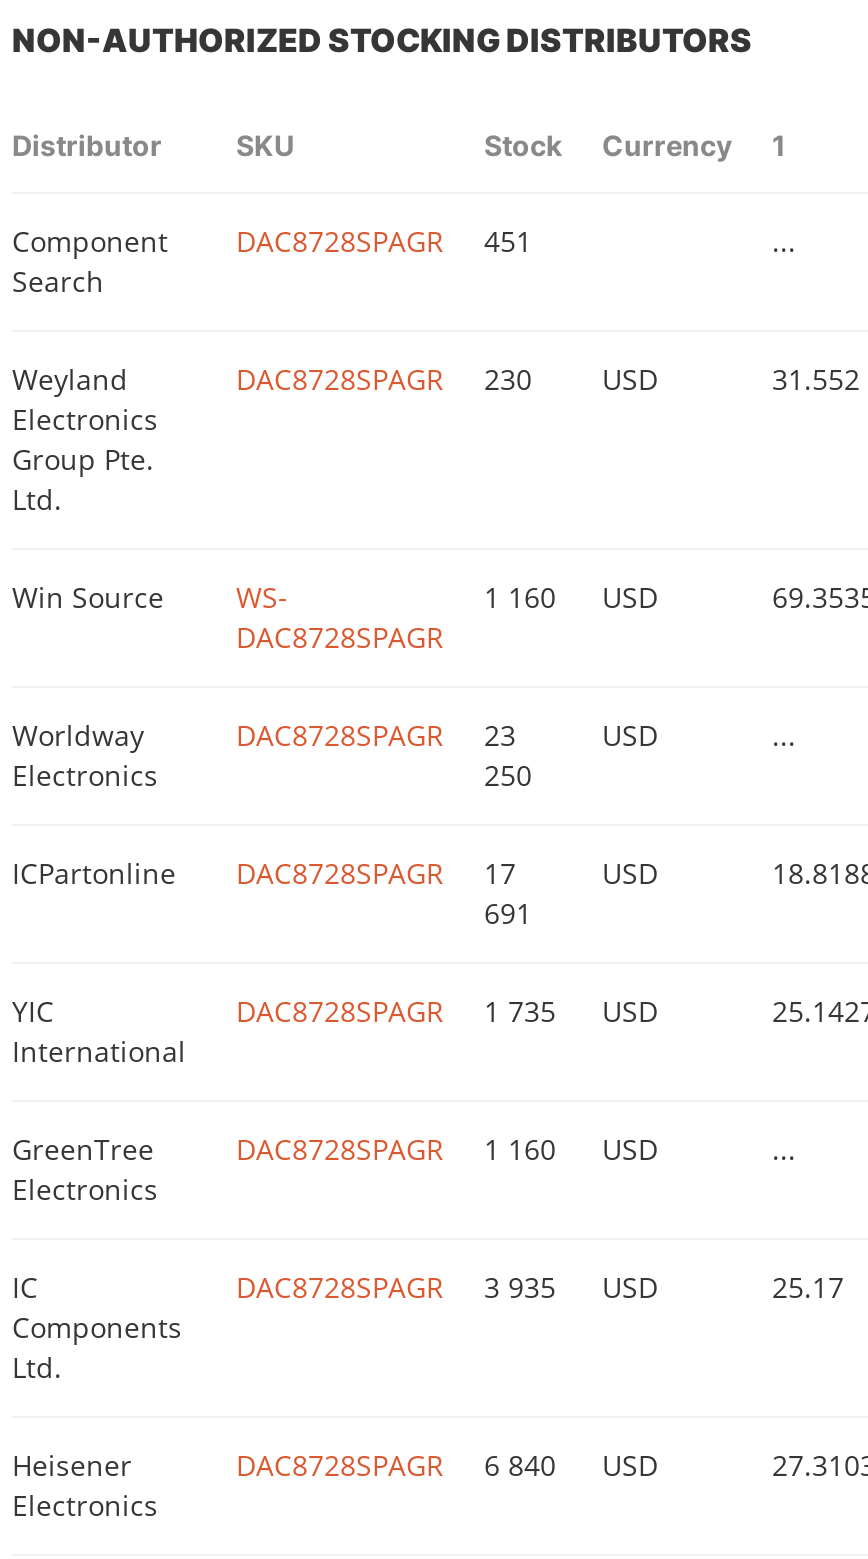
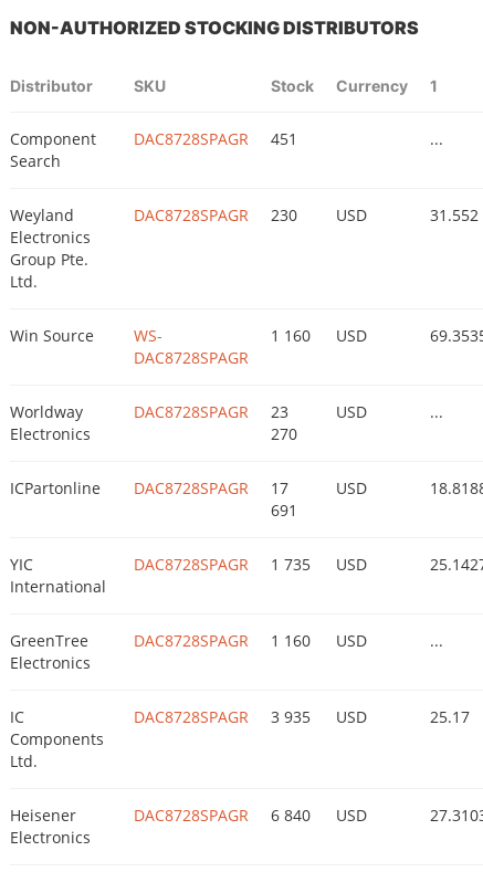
[484,755,532,793] 250 -> [271,423,297,444] 270

